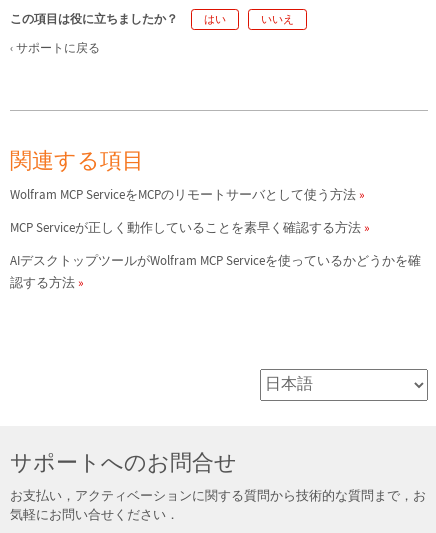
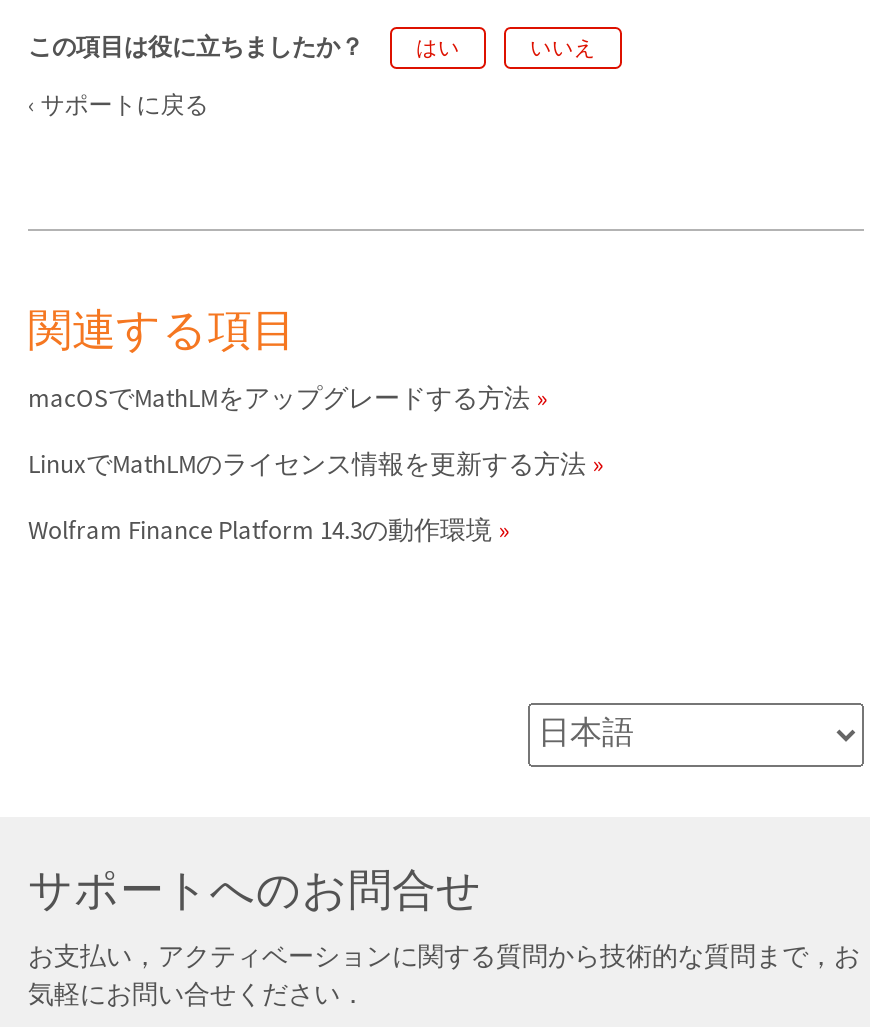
[10,186,356,203] Wolfram MCP ServiceをMCPのリモートサーバとして使う方法 -> [28,380,530,414] macOSでMathLMをアップグレードする方法
[10,219,361,236] MCP Serviceが正しく動作していることを素早く確認する方法 -> [28,447,586,481] LinuxでMathLMのライセンス情報を更新する方法
[10,252,421,291] AIデスクトップツールがWolfram MCP Serviceを使っているかどうかを確 | 認する方法 -> [28,514,492,548] Wolfram Finance Platform 14.3の動作環境

